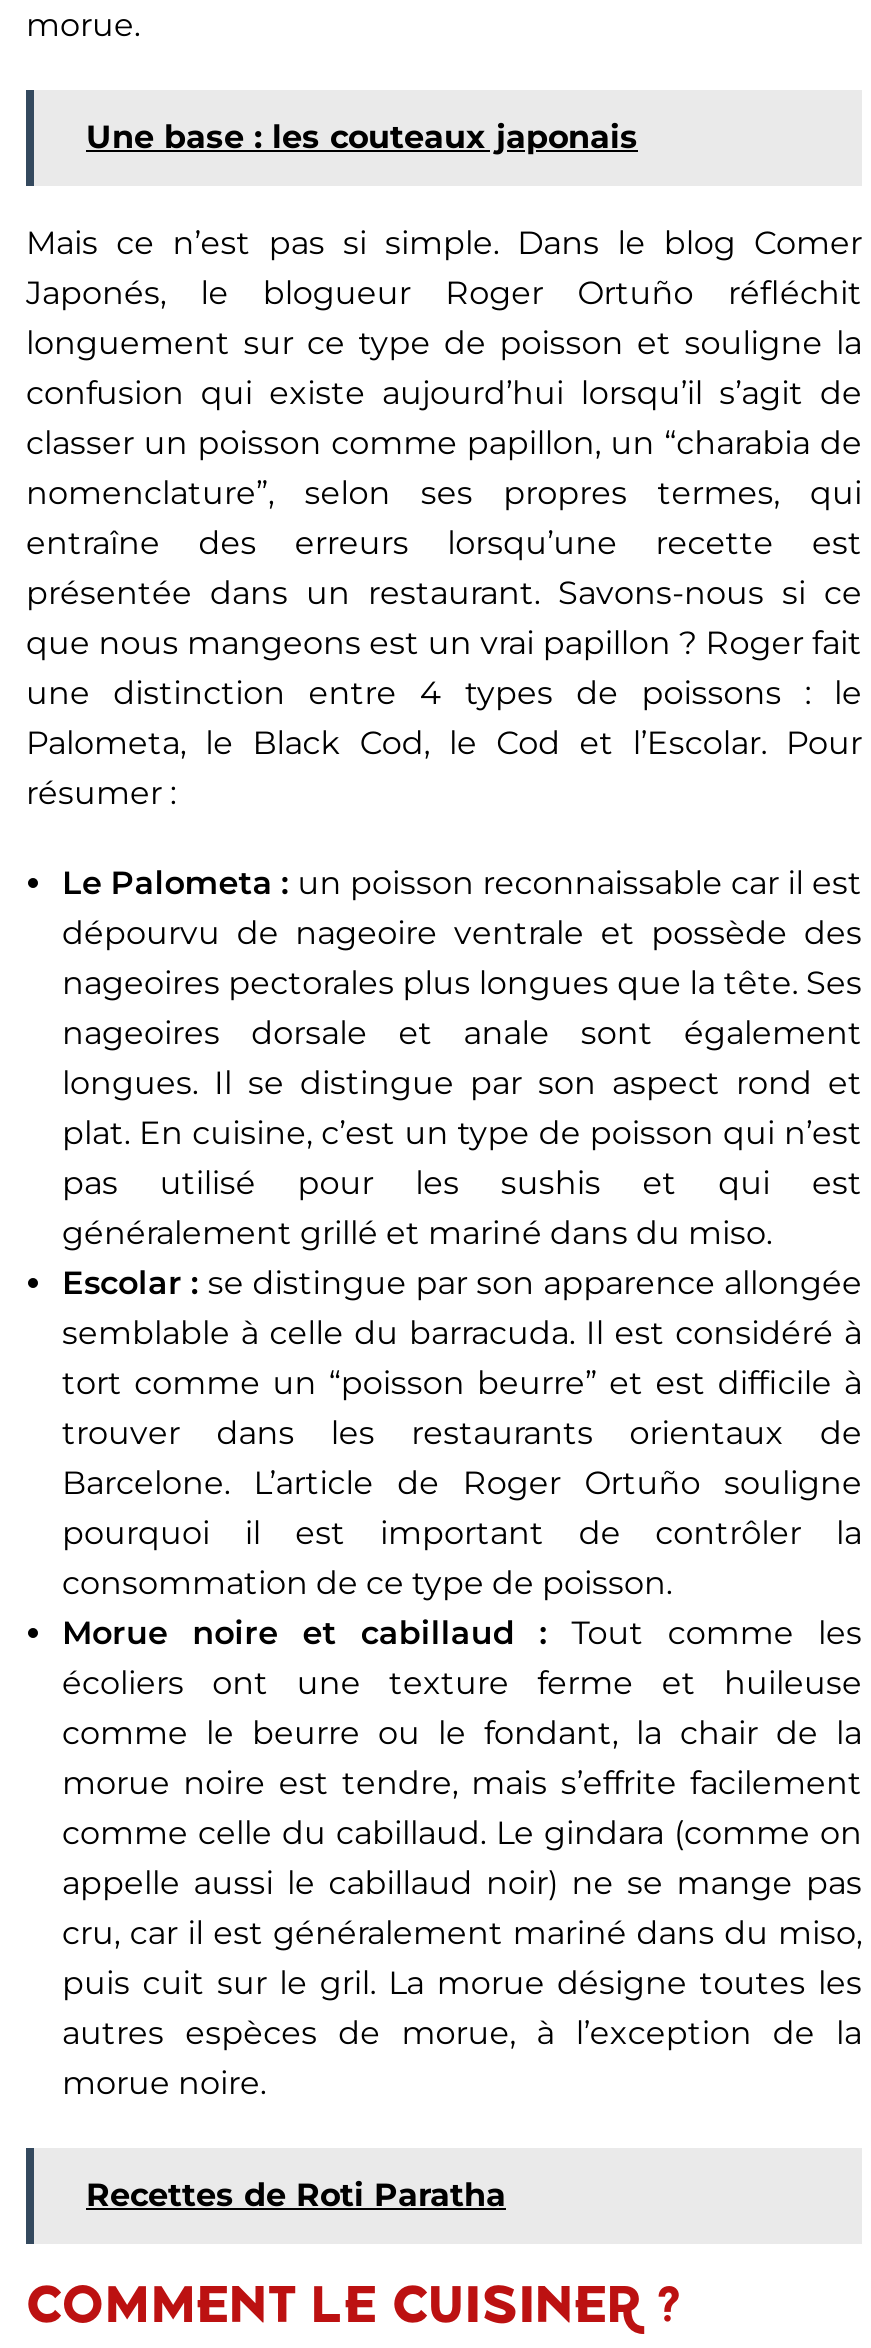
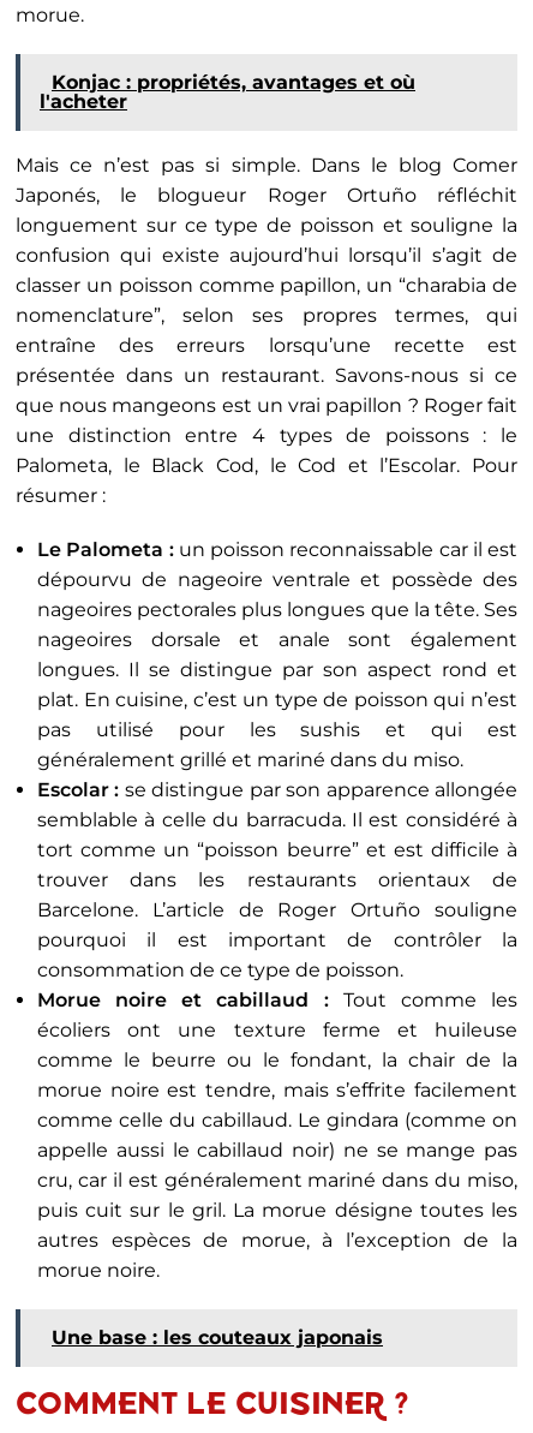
none -> [40,71,415,113] Konjac : propriétés, avantages et où | l'acheter
moved [86,119,638,157] -> [52,1326,383,1349]: Une base : les couteaux japonais
[86,2177,506,2215] Recettes de Roti Paratha -> none

